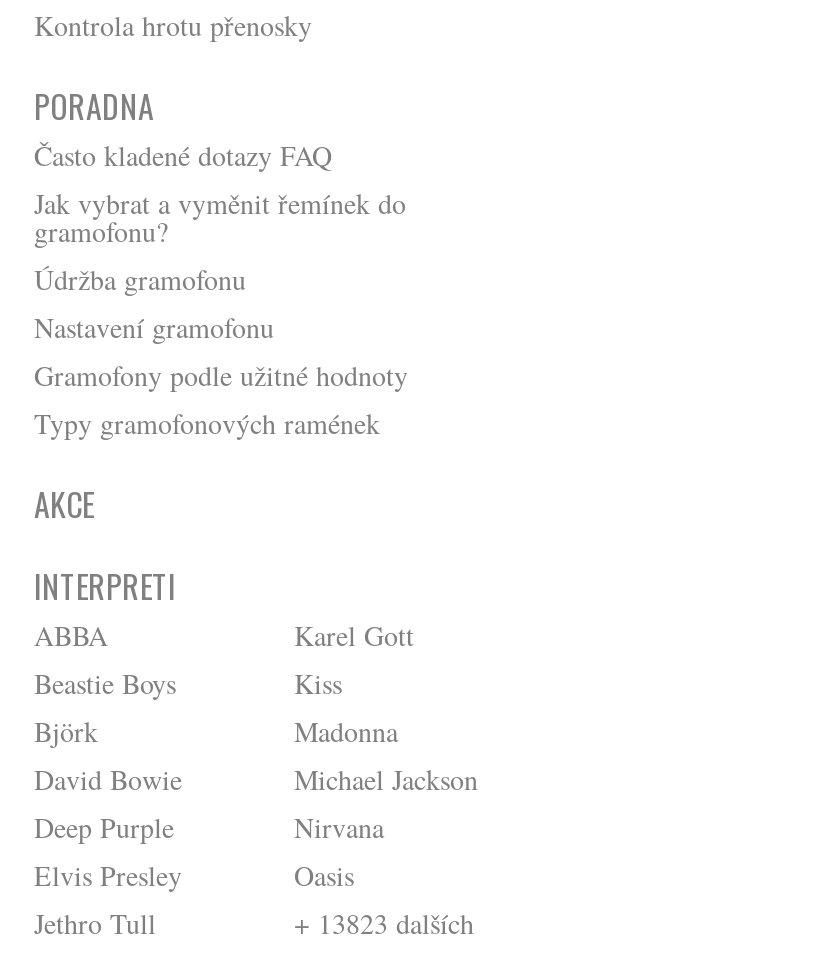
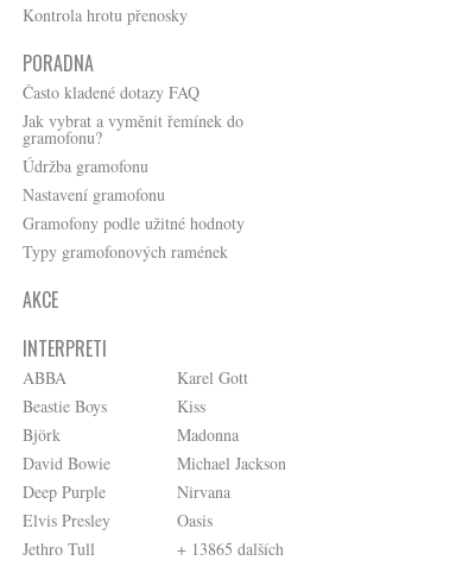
[294,904,474,942] + 13823 dalších -> [177,537,284,560] + 13865 dalších

